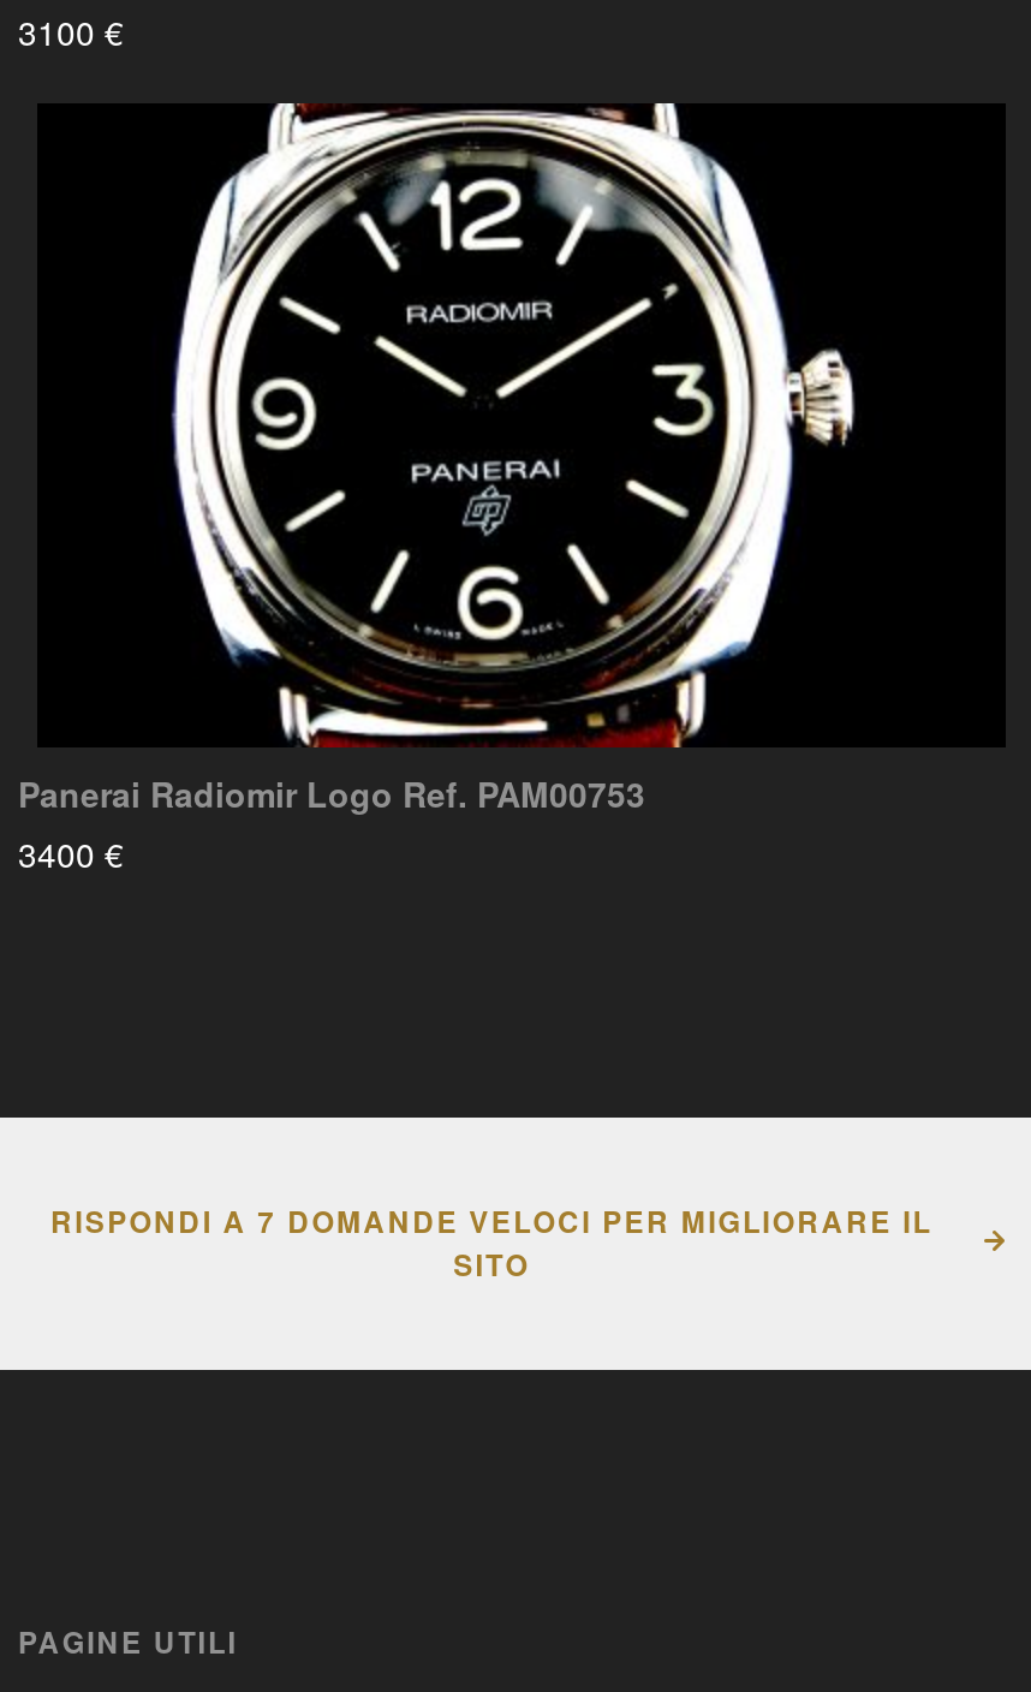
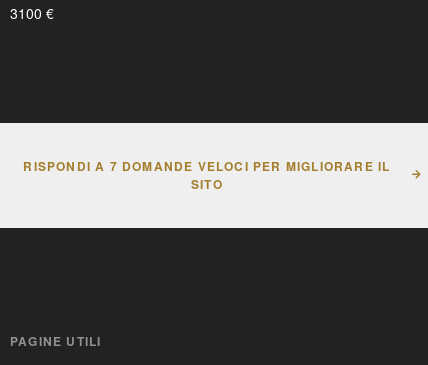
[18,101,1003,877] [image] | Panerai Radiomir Logo Ref. PAM00753 | 3400 € -> none

